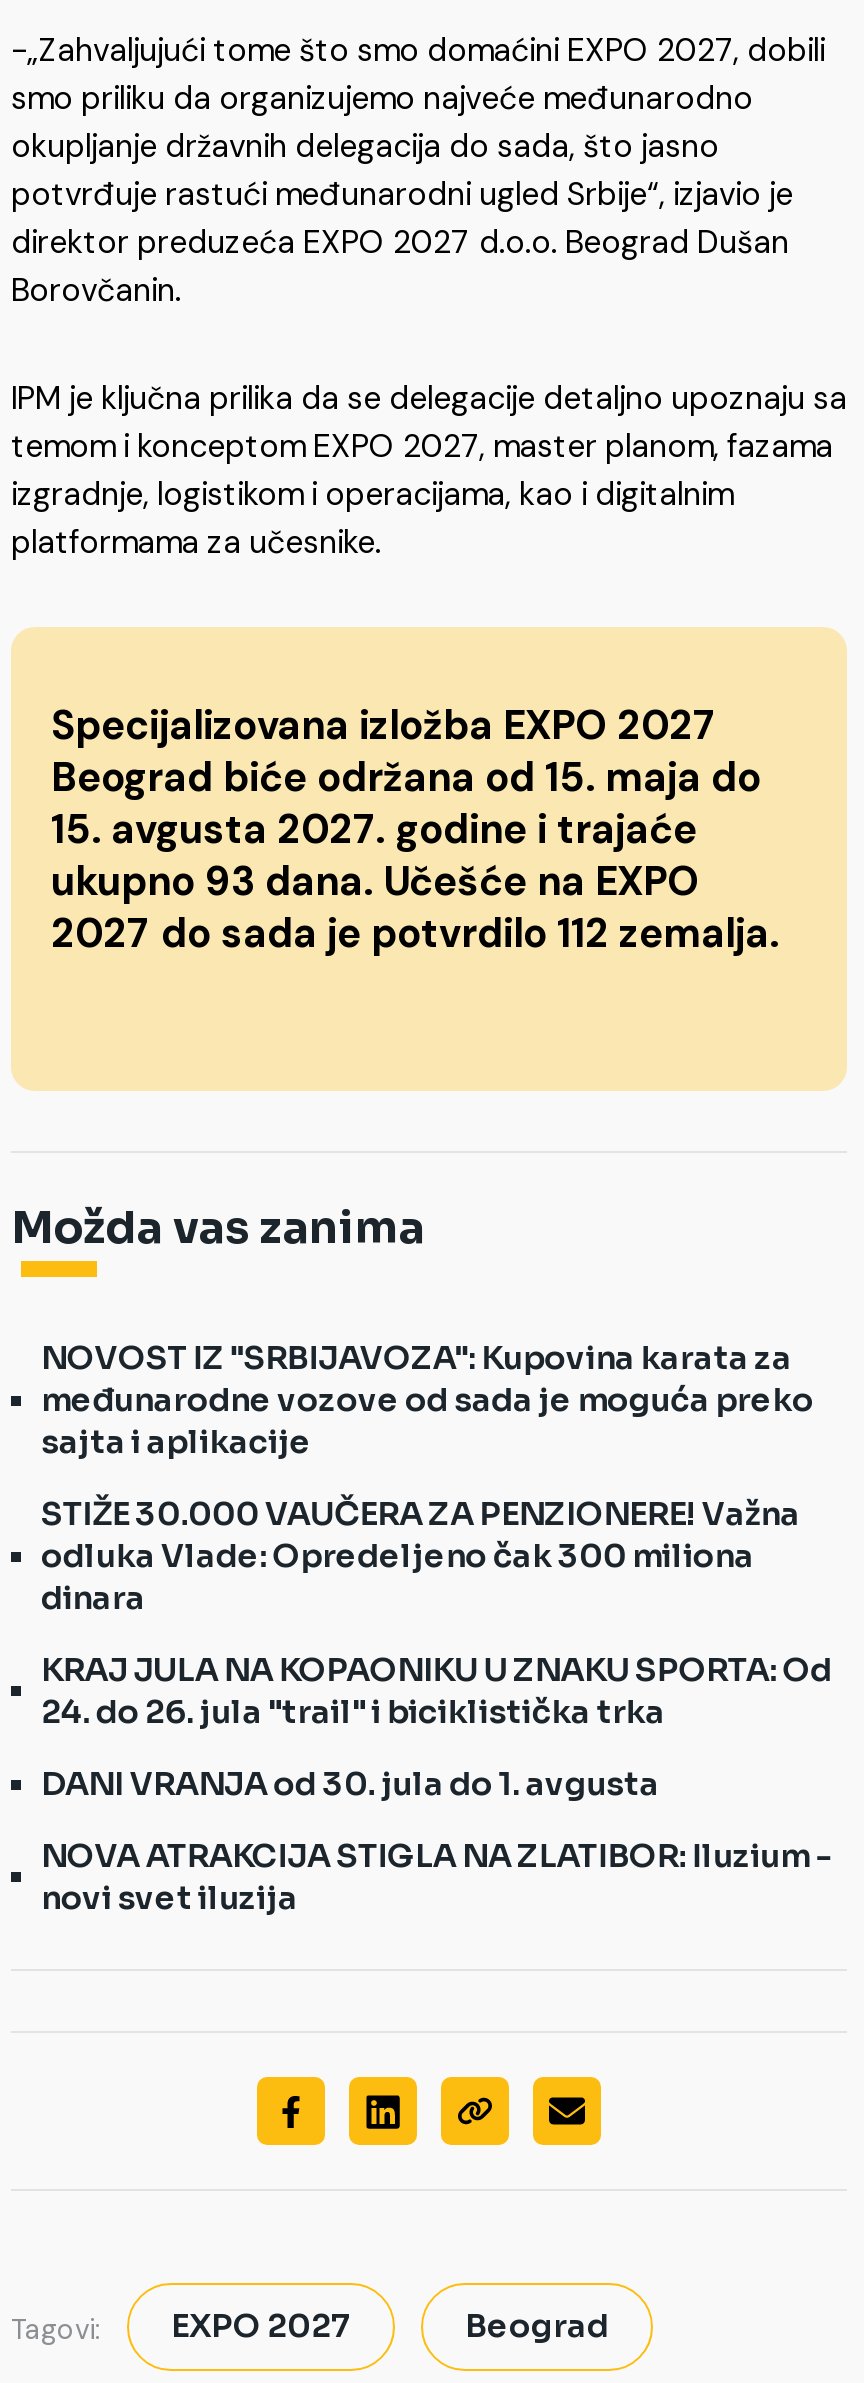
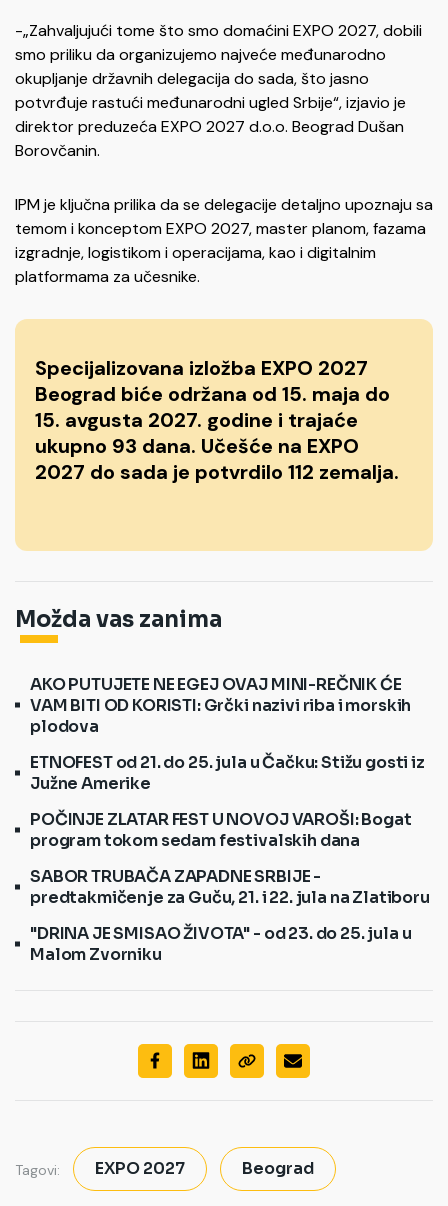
[41,1338,814,1464] NOVOST IZ "SRBIJAVOZA": Kupovina karata za | međunarodne vozove od sada je moguća preko | sajta i aplikacije -> [30,673,411,736] AKO PUTUJETE NE EGEJ OVAJ MINI-REČNIK ĆE | VAM BITI OD KORISTI: Grčki nazivi riba i morskih | plodova
[41,1494,800,1620] STIŽE 30.000 VAUČERA ZA PENZIONERE! Važna | odluka Vlade: Opredeljeno čak 300 miliona | dinara -> [30,751,425,793] ETNOFEST od 21. do 25. jula u Čačku: Stižu gosti iz | Južne Amerike
[41,1650,832,1734] KRAJ JULA NA KOPAONIKU U ZNAKU SPORTA: Od | 24. do 26. jula "trail" i biciklistička trka -> [30,808,411,850] POČINJE ZLATAR FEST U NOVOJ VAROŠI: Bogat | program tokom sedam festivalskih dana
[41,1764,659,1806] DANI VRANJA od 30. jula do 1. avgusta -> [30,865,430,907] SABOR TRUBAČA ZAPADNE SRBIJE - | predtakmičenje za Guču, 21. i 22. jula na Zlatiboru
[41,1836,831,1920] NOVA ATRAKCIJA STIGLA NA ZLATIBOR: Iluzium - | novi svet iluzija -> [30,922,411,964] "DRINA JE SMISAO ŽIVOTA" - od 23. do 25. jula u | Malom Zvorniku

